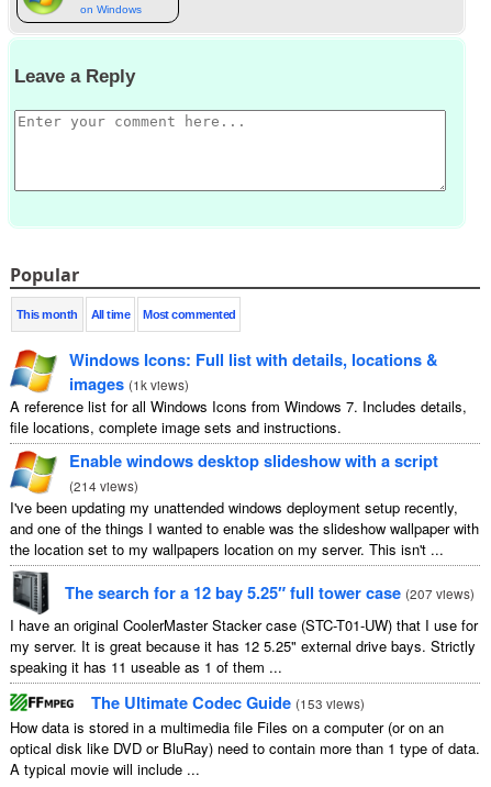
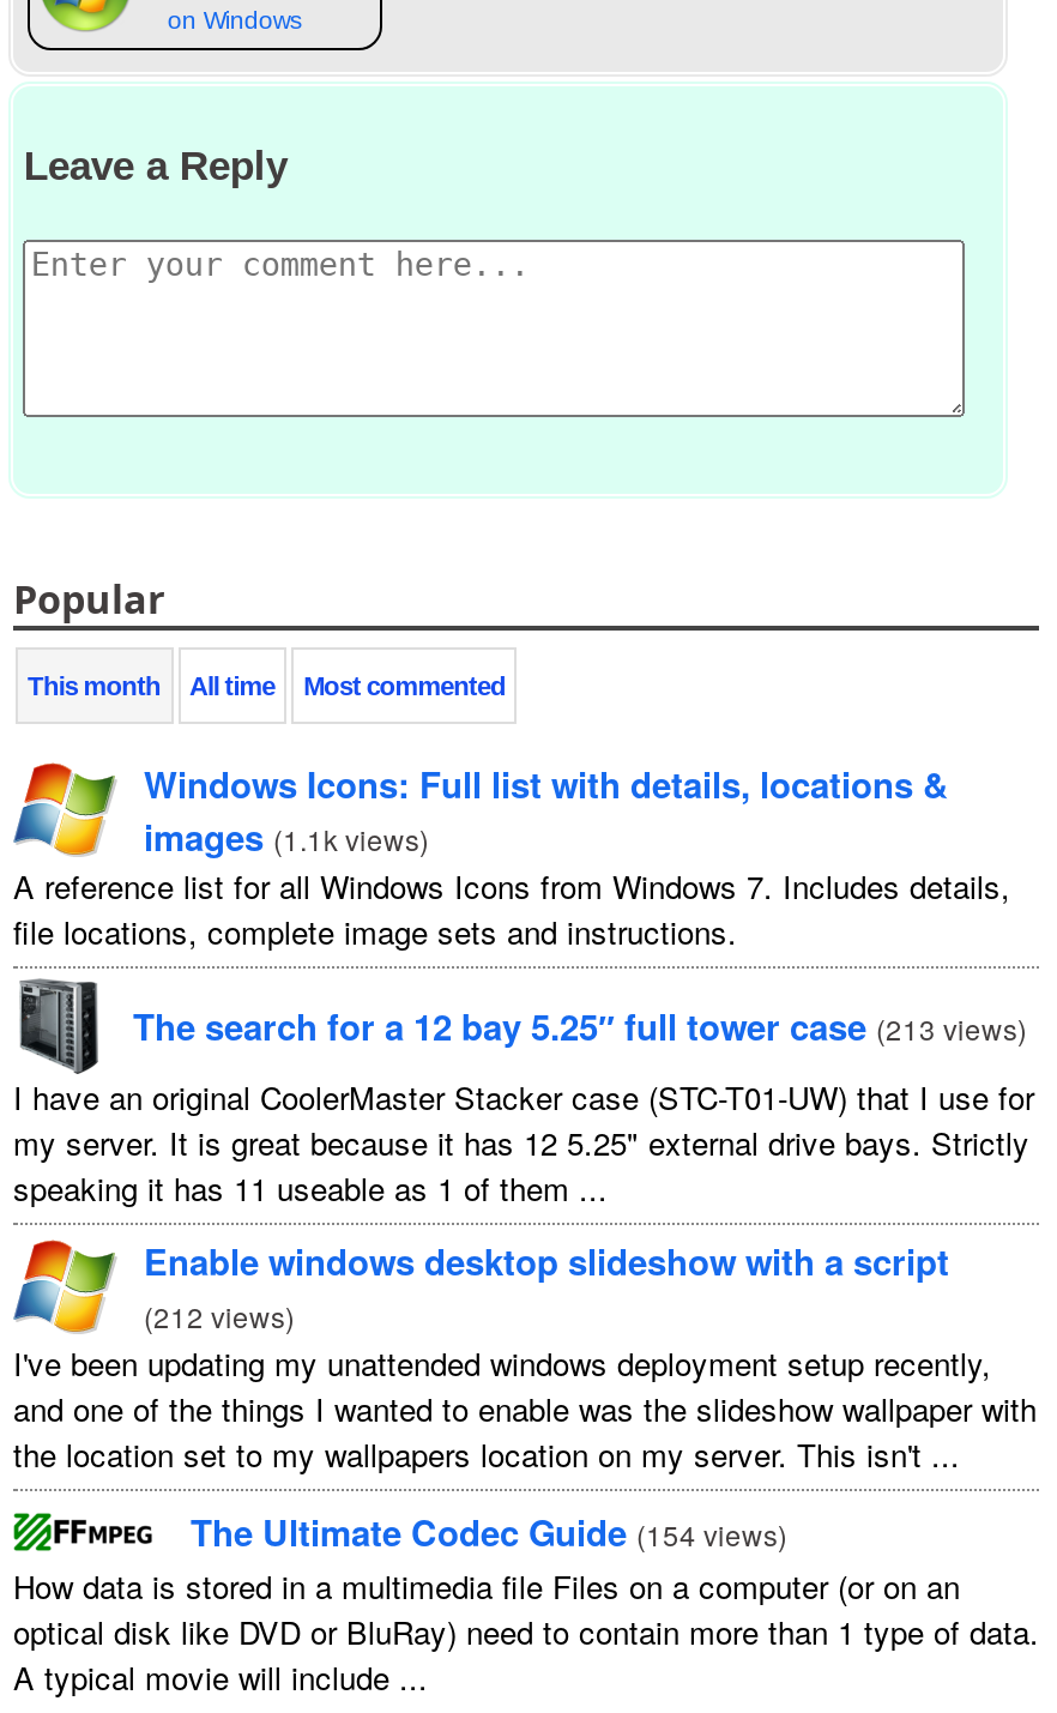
[70,371,189,395] images (1k views) -> [144,809,429,862] images (1.1k views)
none -> [133,999,1027,1052] The search for a 12 bay 5.25″ full tower case (213 views)
moved [10,447,479,559] -> [13,1232,1037,1476]: [image] | I've been updating my unattended windows deployment setup recently, | and one of the things I wanted to enable was the slideshow wallpaper with | the location set to my wallpapers location on my server. This isn't...
moved [70,448,439,472] -> [144,1234,949,1286]: Enable windows desktop slideshow with a script
[70,475,139,494] (214 views) -> [144,1294,295,1334] (212 views)
moved [10,569,478,677] -> [13,978,1034,1210]: [image] | I have an original CoolerMaster Stacker case (STC-T01-UW) that I use for | my server. It is great because it has 12 5.25" external drive bays. Strictly | speaking it has 11 useable as 1 of them...
[65,580,475,714] The search for a 12 bay 5.25″ full tower case (207 views) | The Ultimate Codec Guide (153 views) -> [191,1505,787,1557] The Ultimate Codec Guide (154 views)

